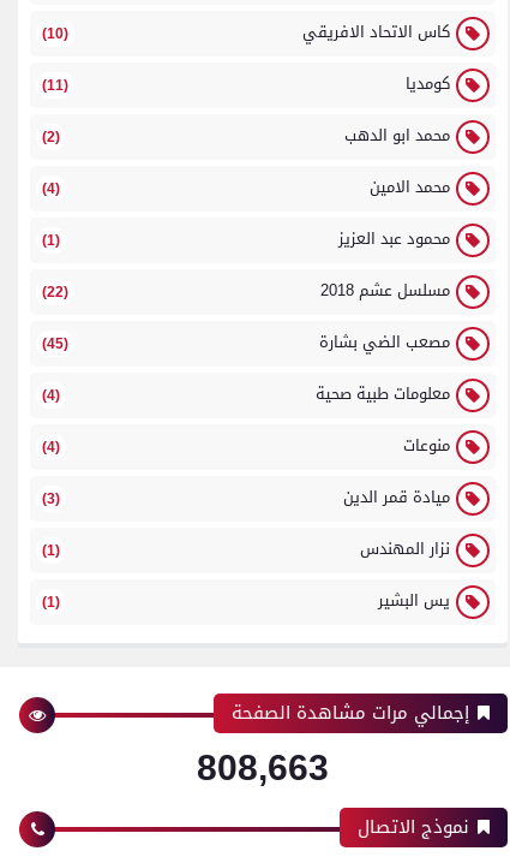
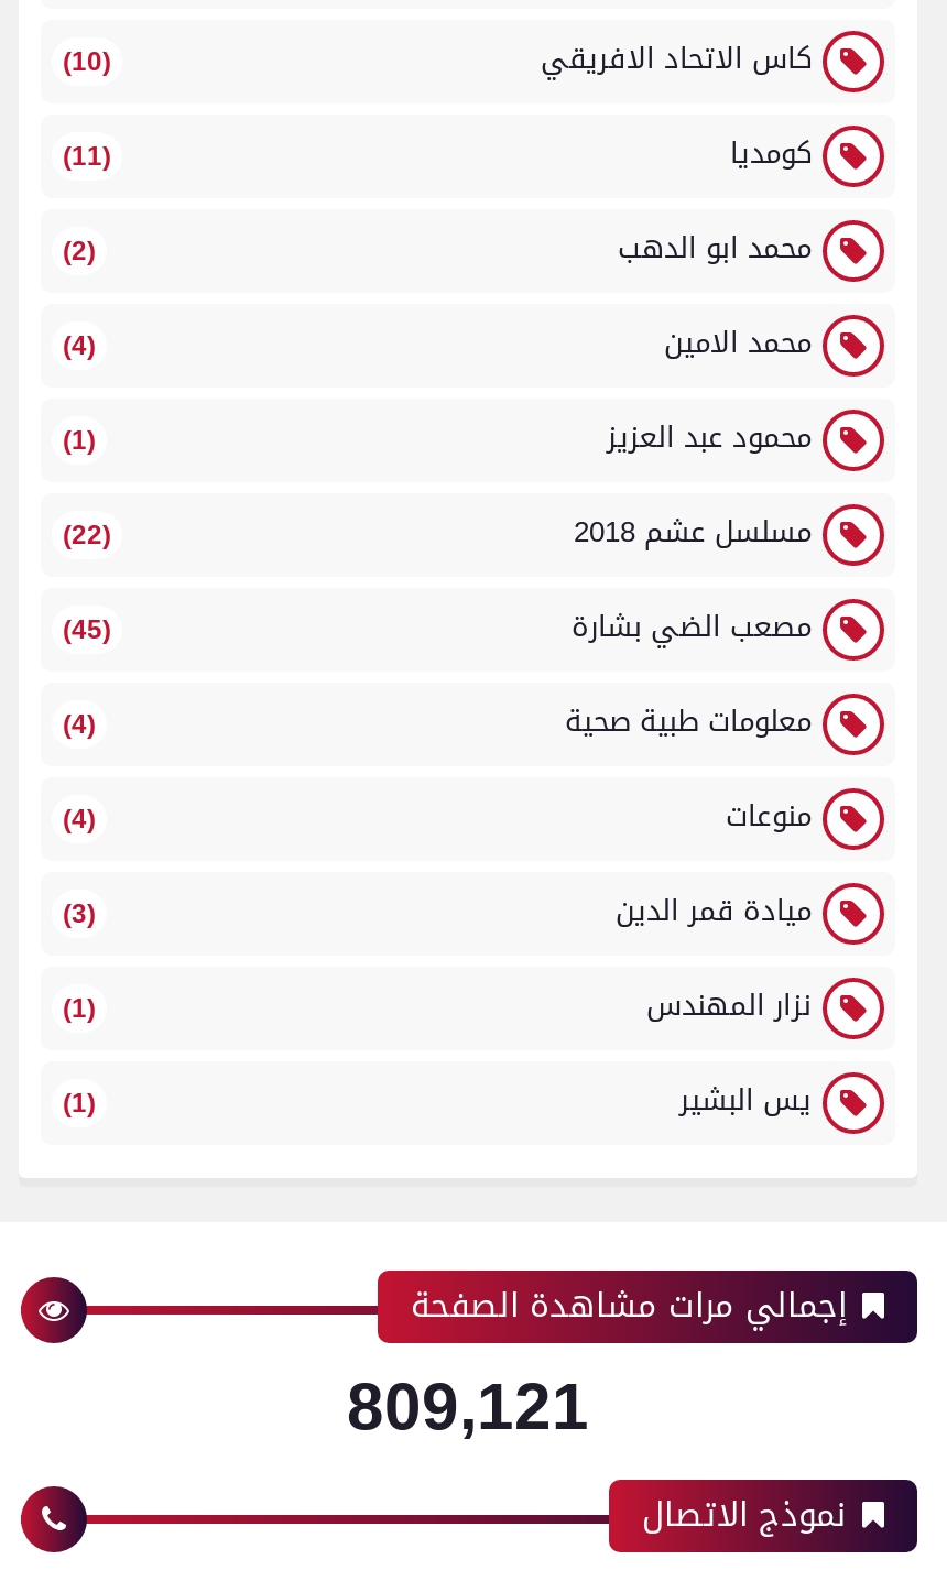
[197,734,329,802] 808,663 -> [347,1345,589,1469] 809,121

